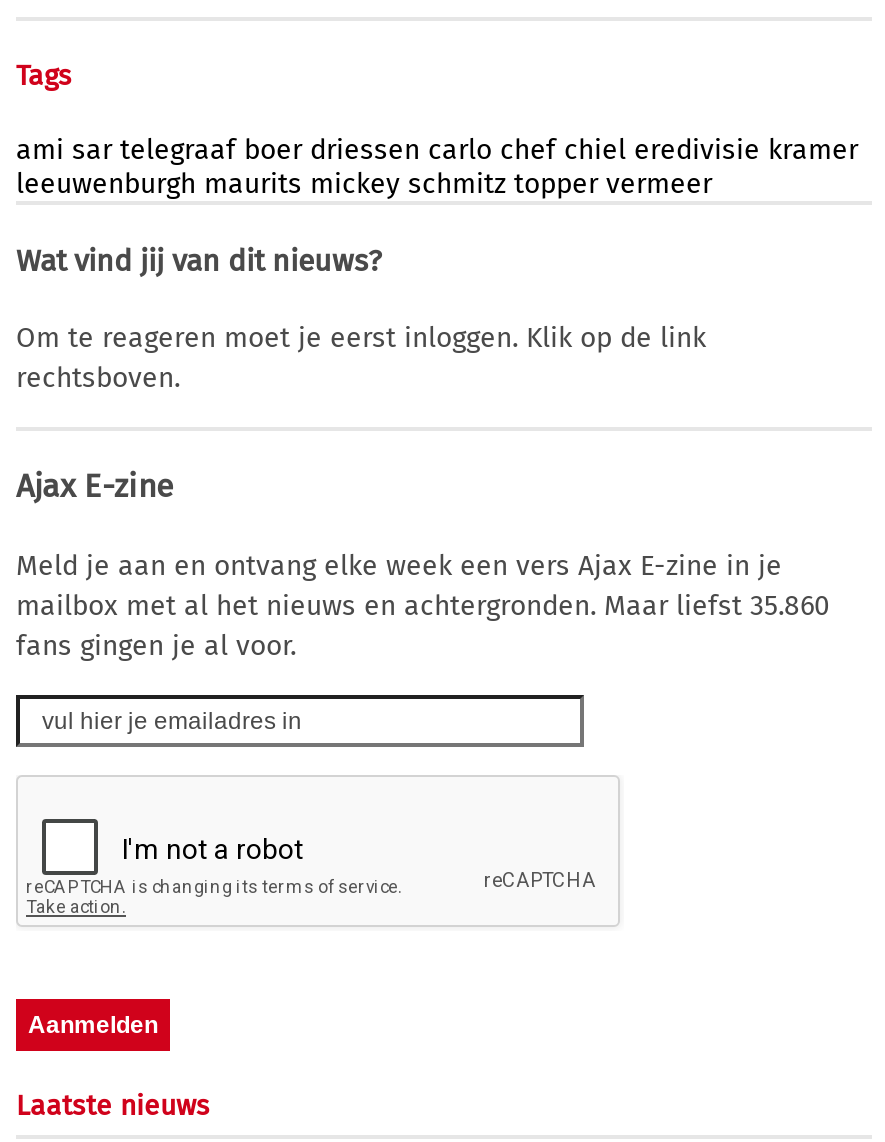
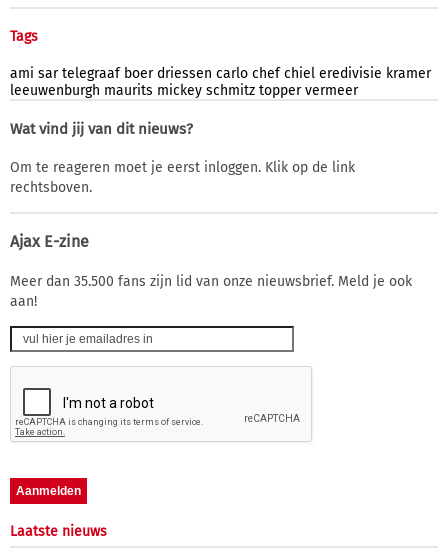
[16,548,830,662] Meld je aan en ontvang elke week een vers Ajax E-zine in je | mailbox met al het nieuws en achtergronden. Maar liefst 35.860 | fans gingen je al voor. -> [10,273,412,310] Meer dan 35.500 fans zijn lid van onze nieuwsbrief. Meld je ook | aan!

